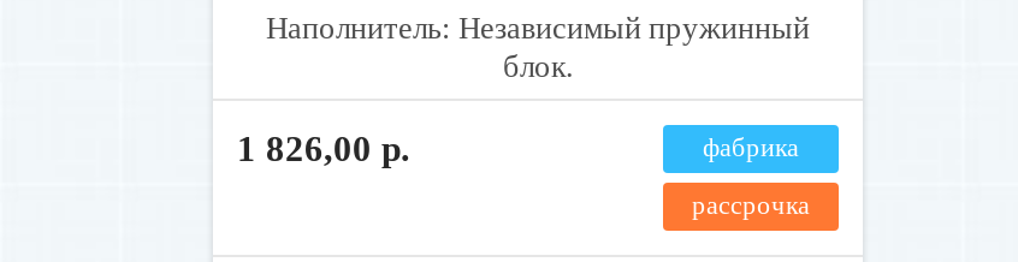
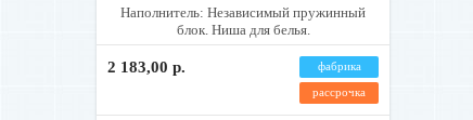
[503,48,573,84] блок. -> [176,22,310,38] блок. Ниша для белья.
[237,130,410,168] 1 826,00 р. -> [107,58,186,76] 2 183,00 р.

